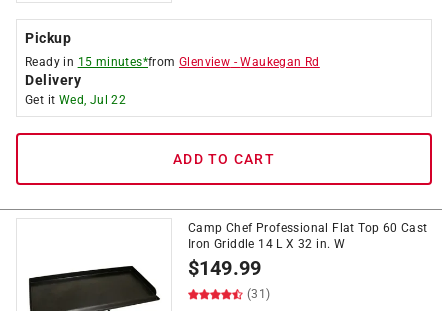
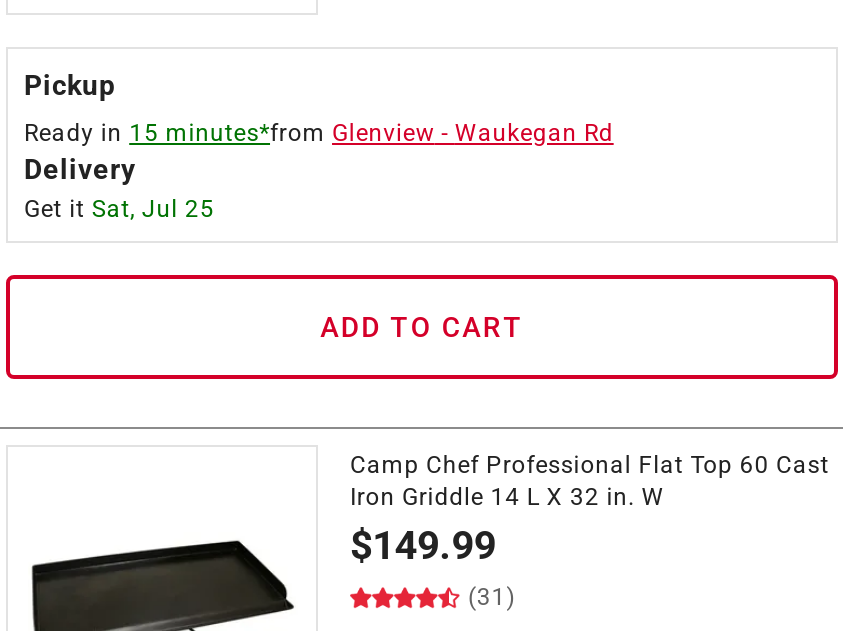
[25,93,126,107] Get it Wed, Jul 22 -> [24,195,214,223] Get it Sat, Jul 25

